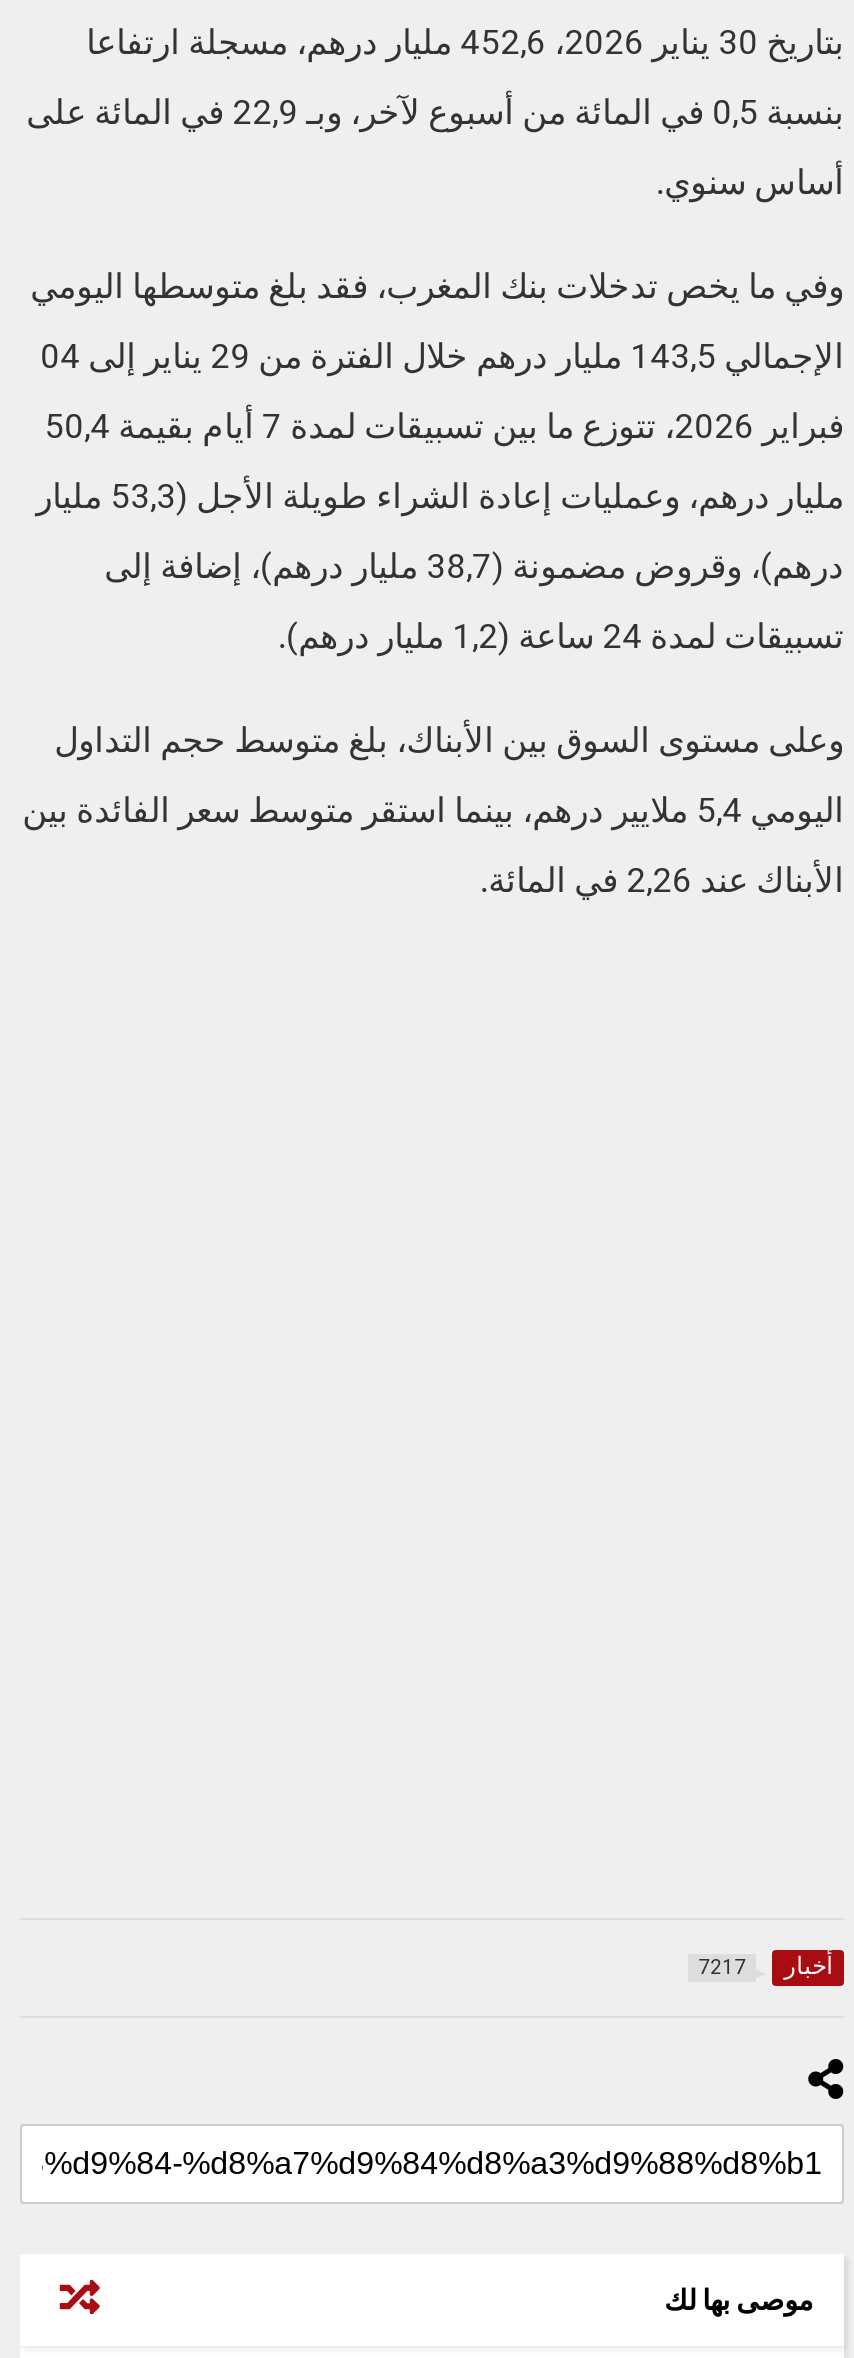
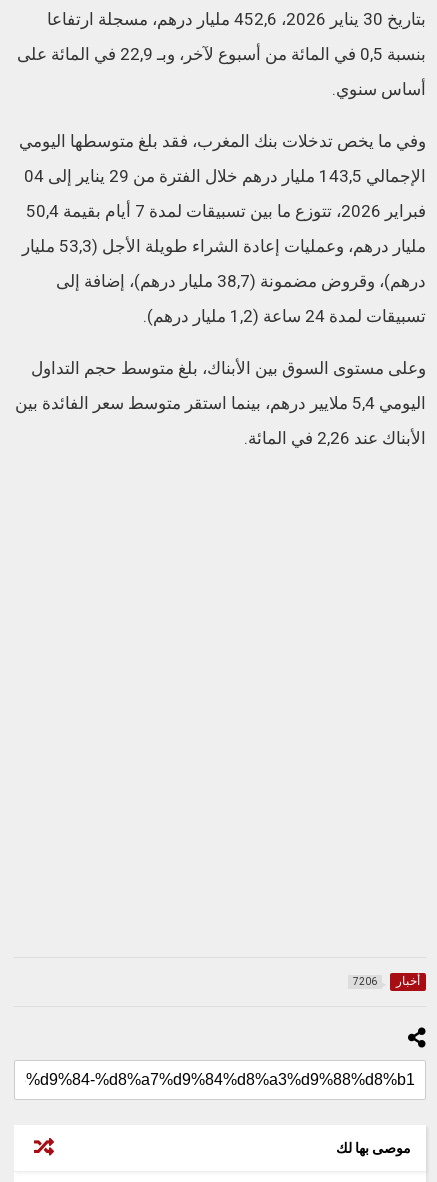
[698,1953,832,1981] أخبار 7217 -> [353,974,420,988] أخبار 7206

